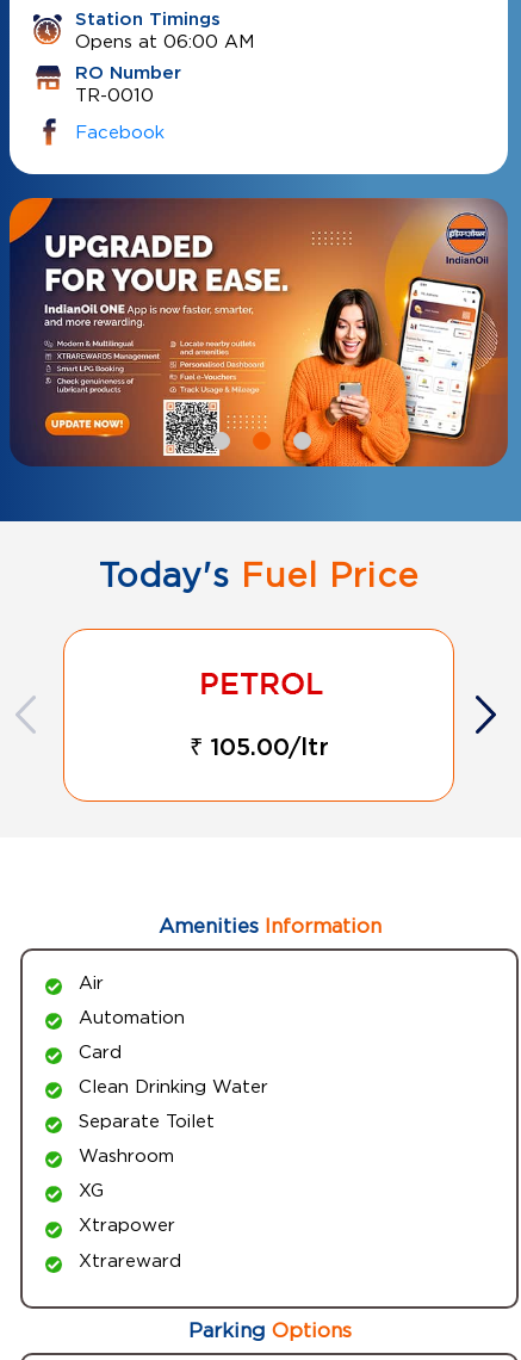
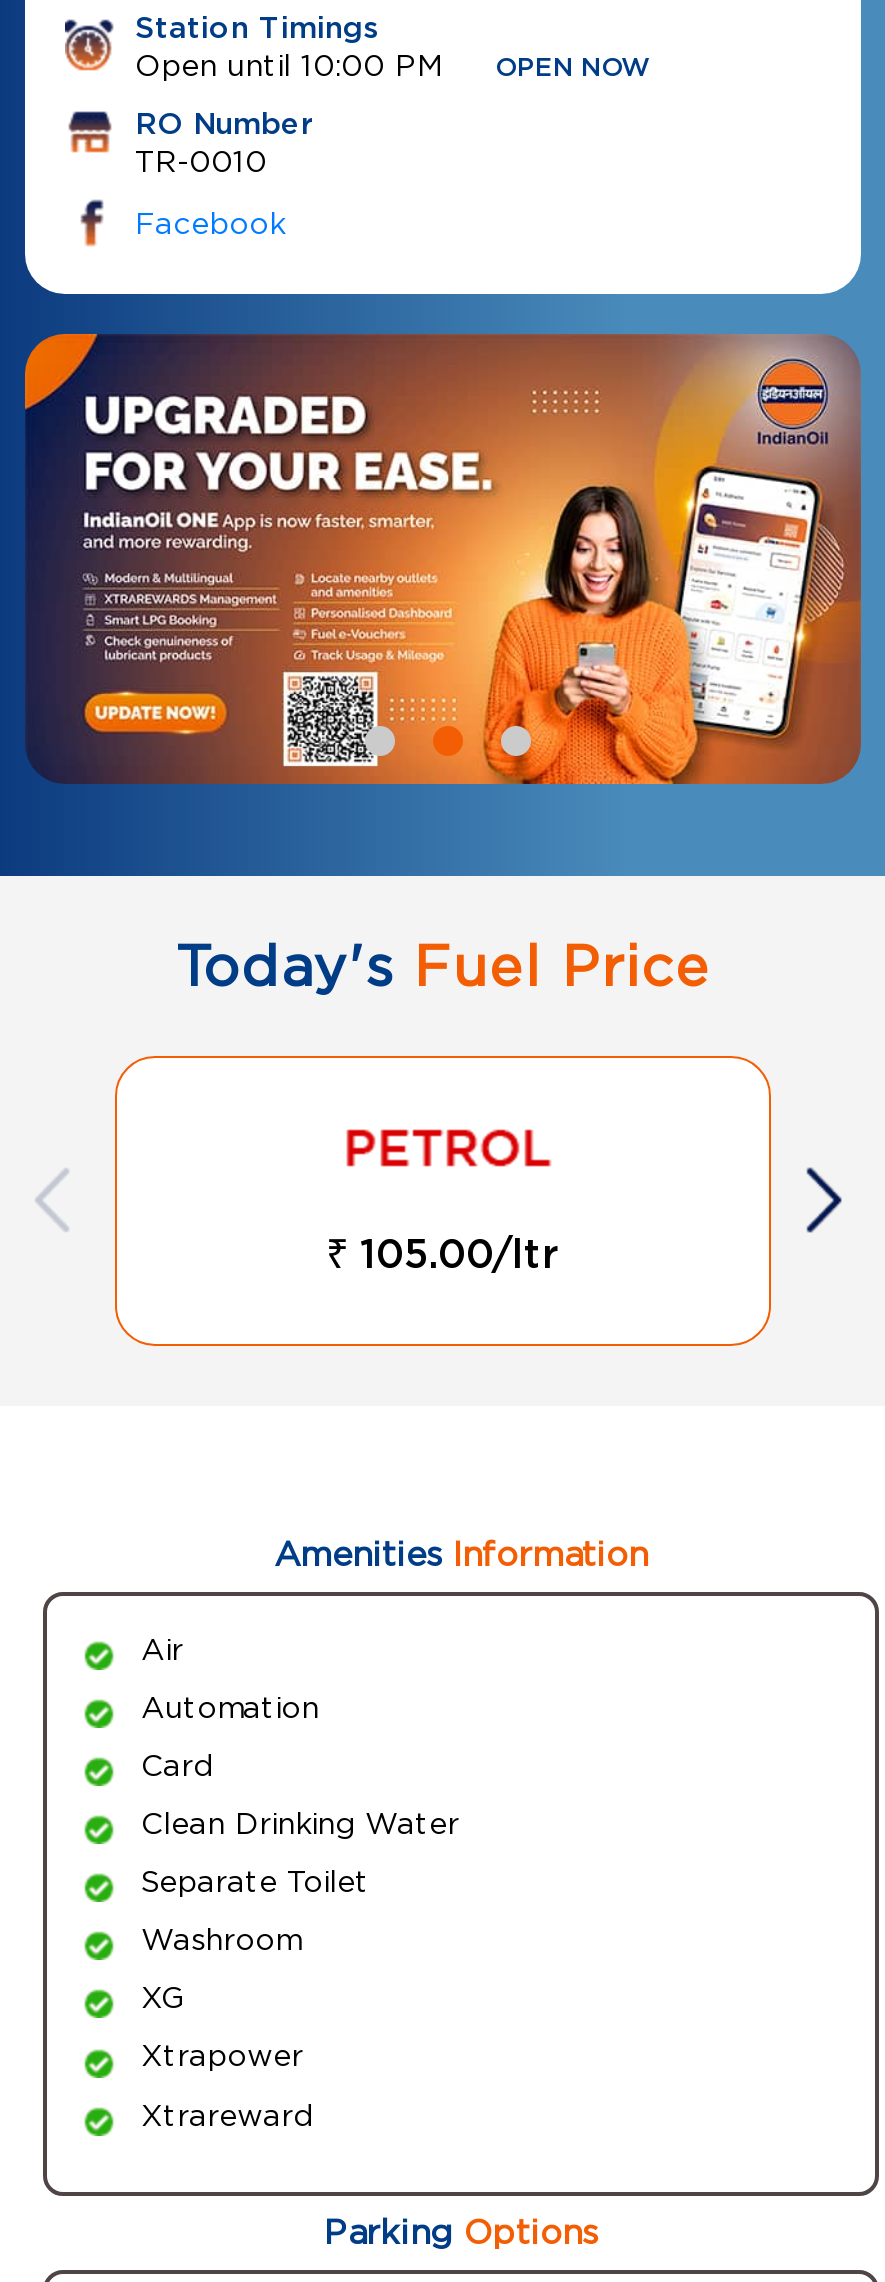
[75,31,254,50] Opens at 06:00 AM -> [135,48,651,82] Open until 10:00 PM | OPEN NOW

